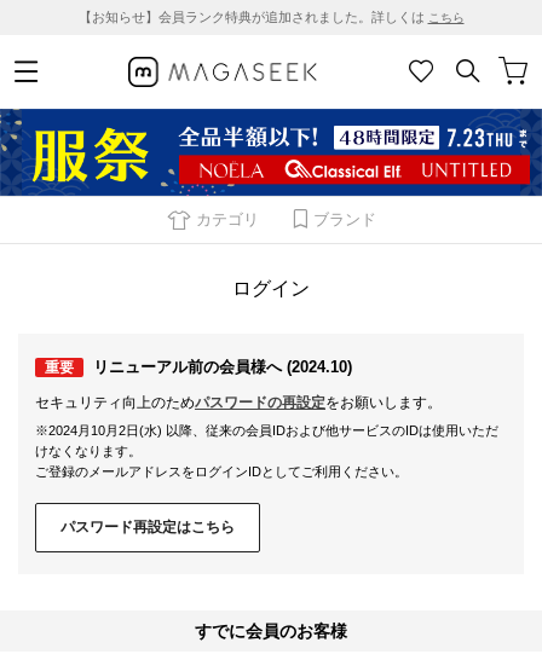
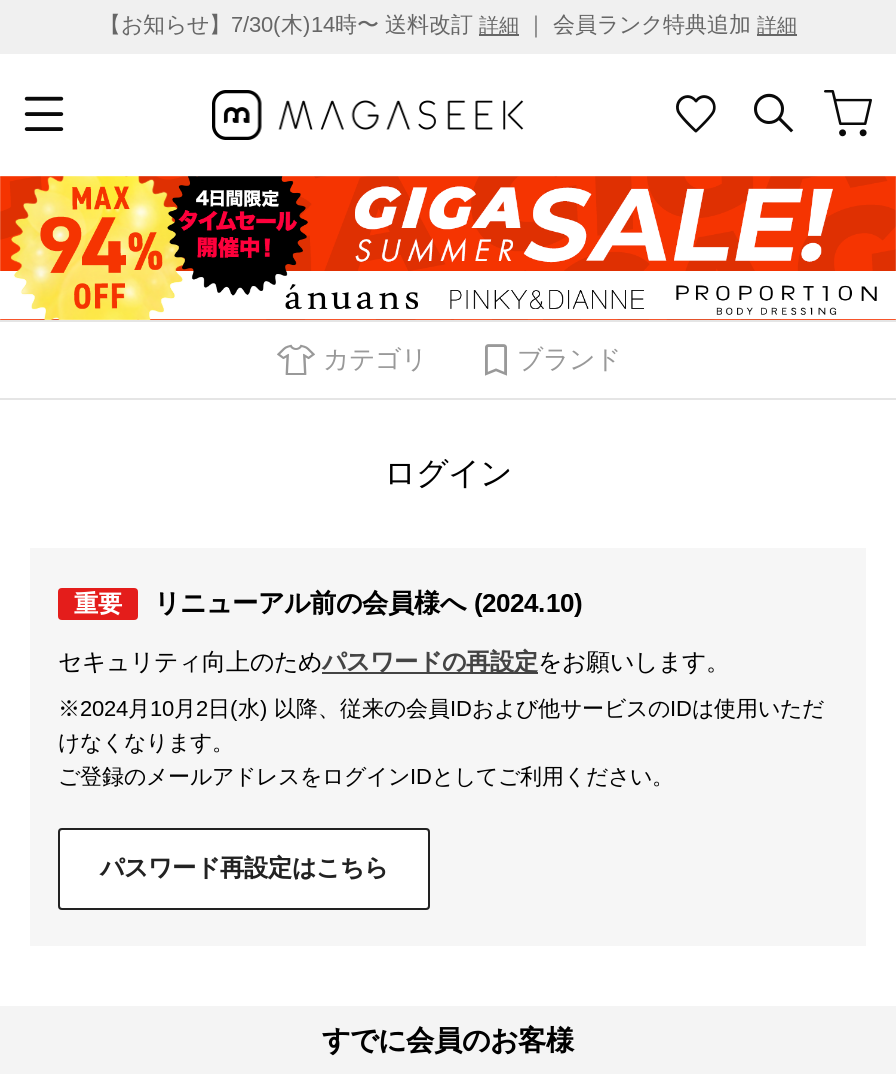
[78,10,464,24] 【お知らせ】会員ランク特典が追加されました。詳しくはこちら -> [99,12,797,36] 【お知らせ】7/30(木)14時〜 送料改訂詳細｜ 会員ランク特典追加詳細
[4,108,538,197] [image] -> [6,174,890,322] [image]

